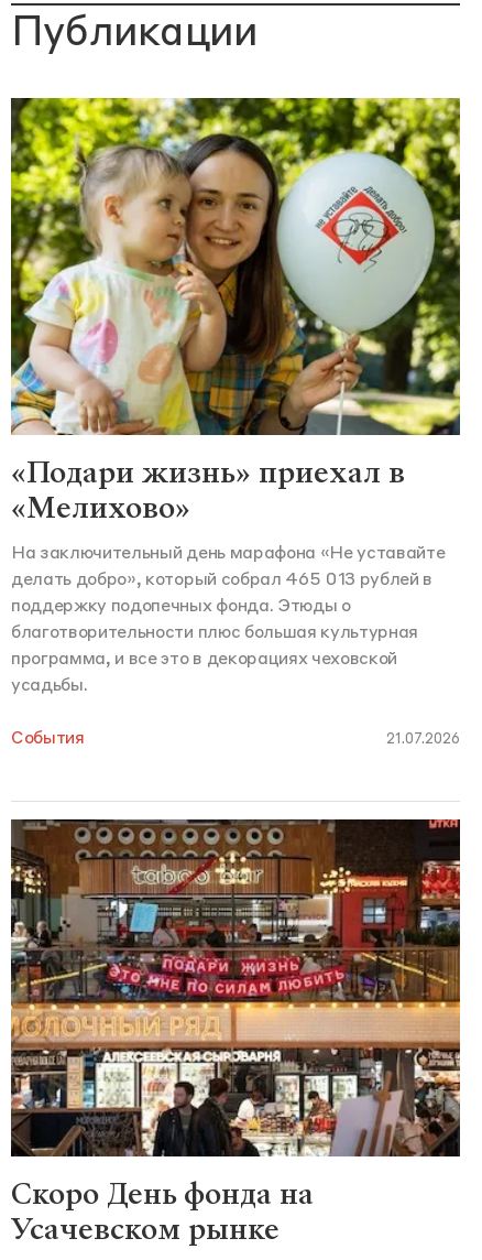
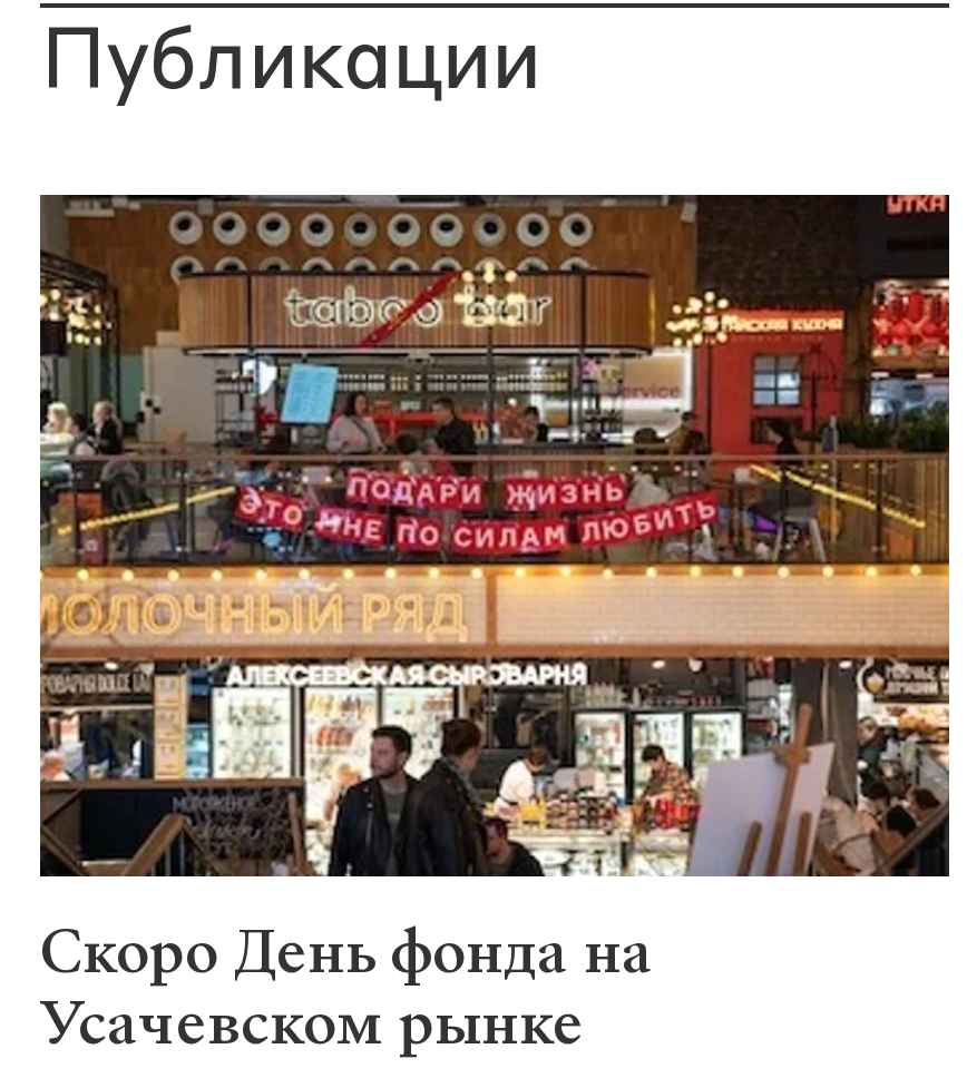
[10,97,461,748] [image] | «Подари жизнь» приехал в | «Мелихово» | На заключительный день марафона «Не уставайте | делать добро», который собрал 465 013 рублей в | поддержку подопечных фонда. Этюды о | благотворительности плюс большая культурная | программа, и все это в декорациях чеховской | усадьбы. | События | 21.07.2026 -> none

